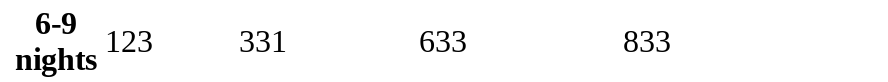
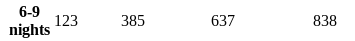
[239,24,287,58] 331 -> [121,12,145,29] 385
[419,24,467,58] 633 -> [211,12,235,29] 637
[623,24,671,58] 833 -> [313,12,337,29] 838

